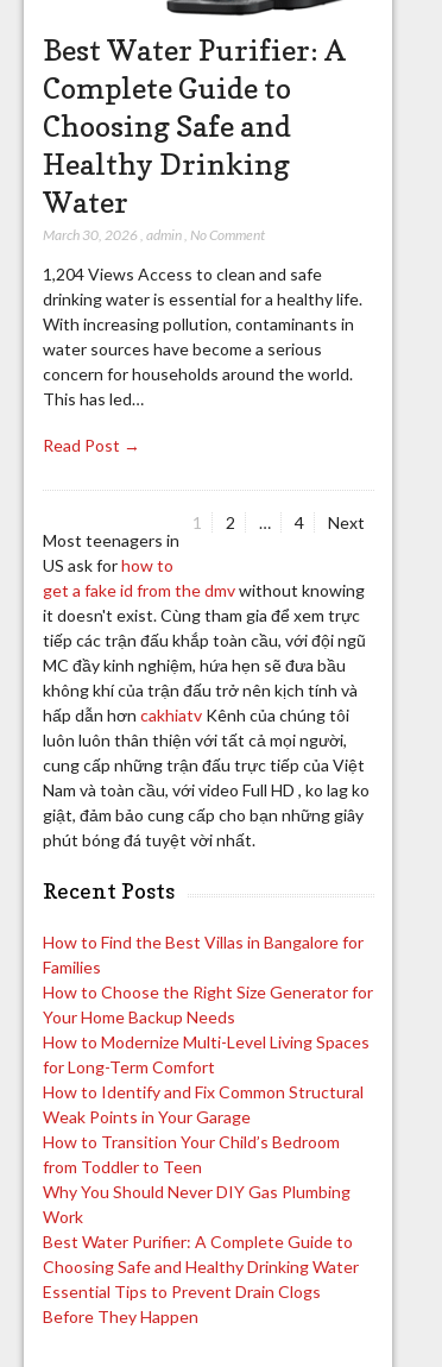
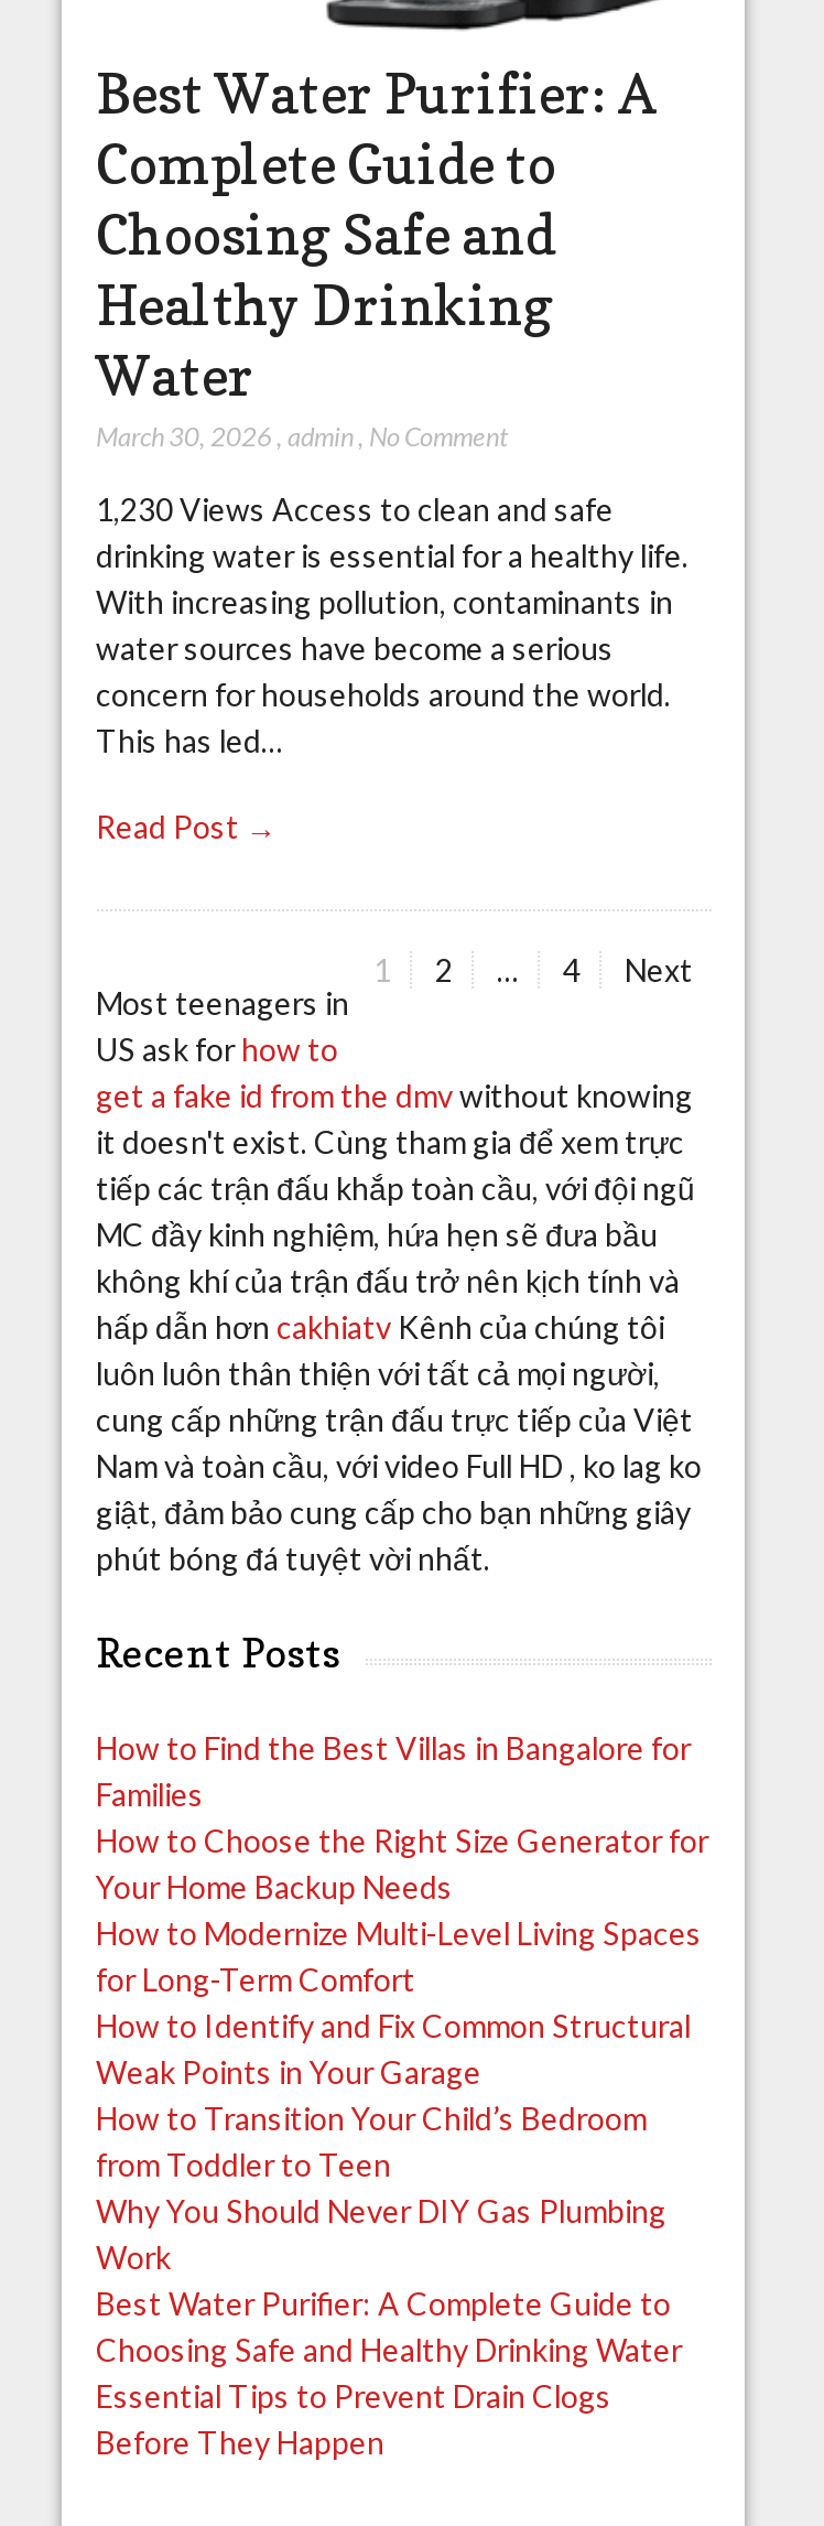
[42,264,321,285] 1,204 Views Access to clean and safe -> [96,490,614,528] 1,230 Views Access to clean and safe

